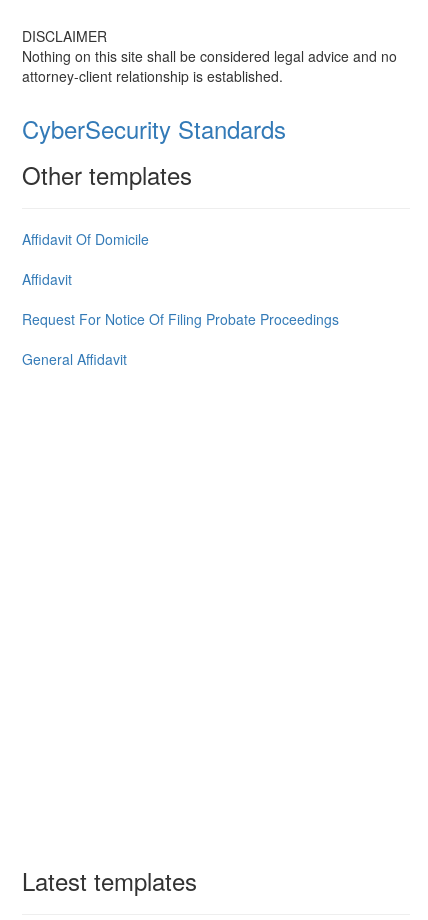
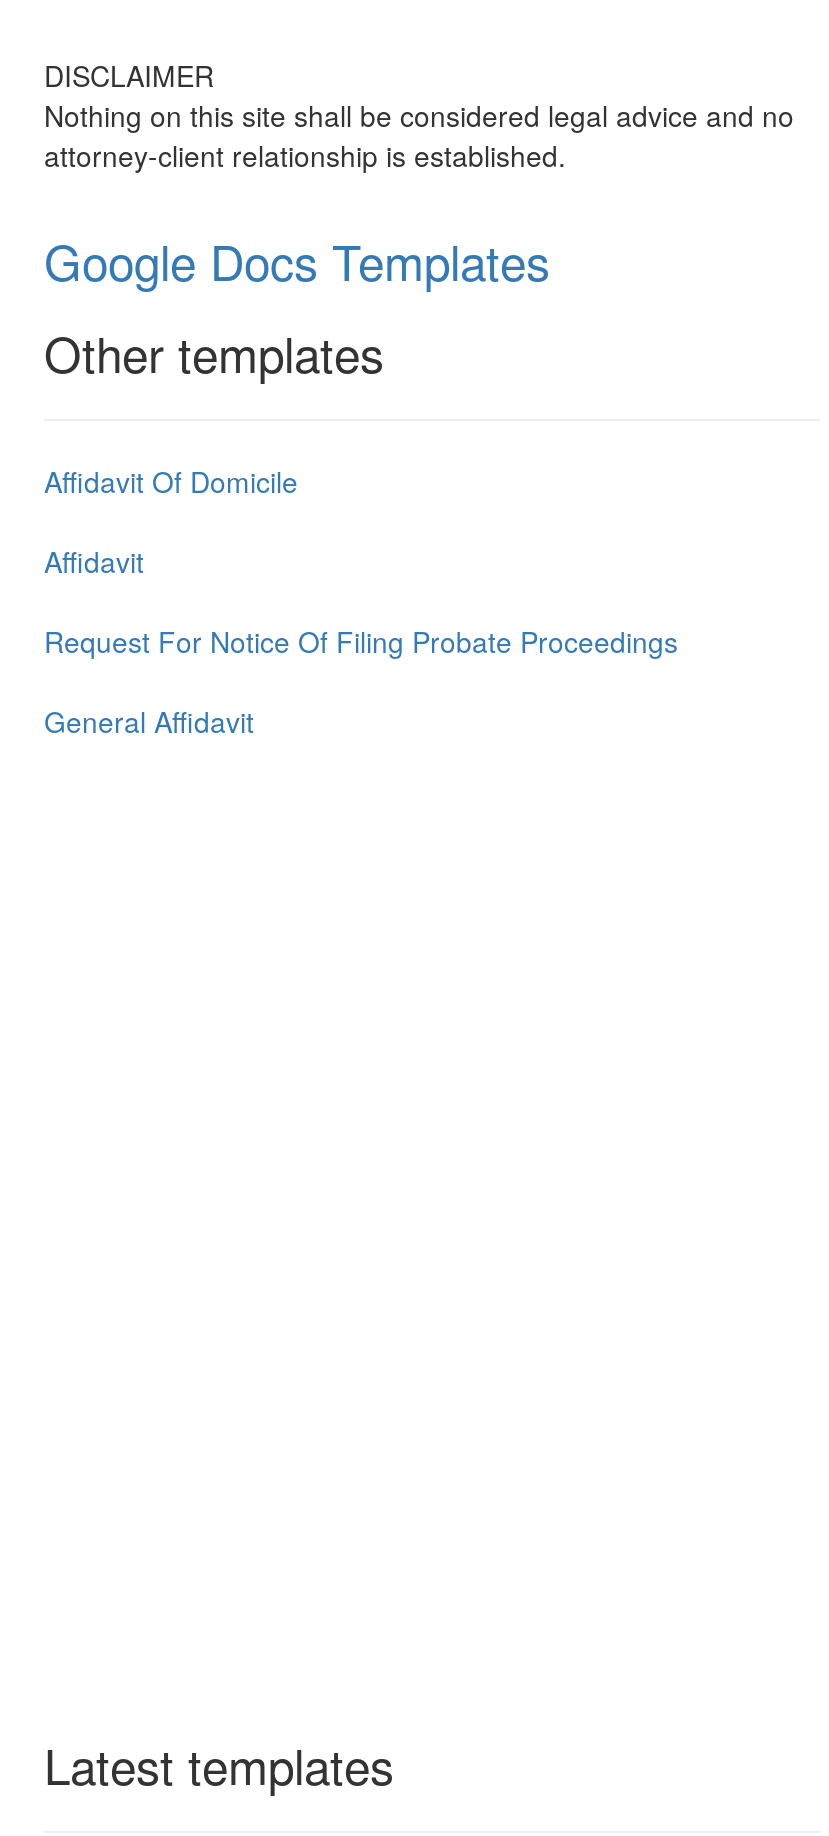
[22,111,286,146] CyberSecurity Standards -> [44,225,550,295] Google Docs Templates

